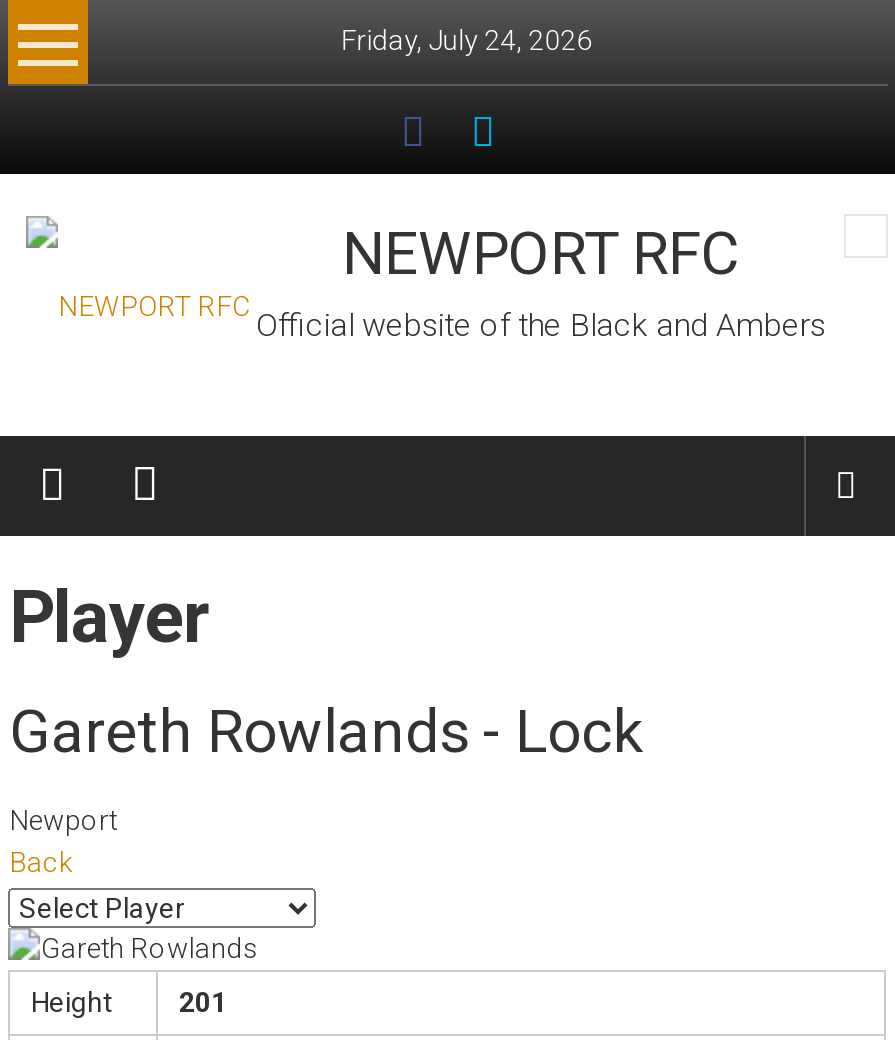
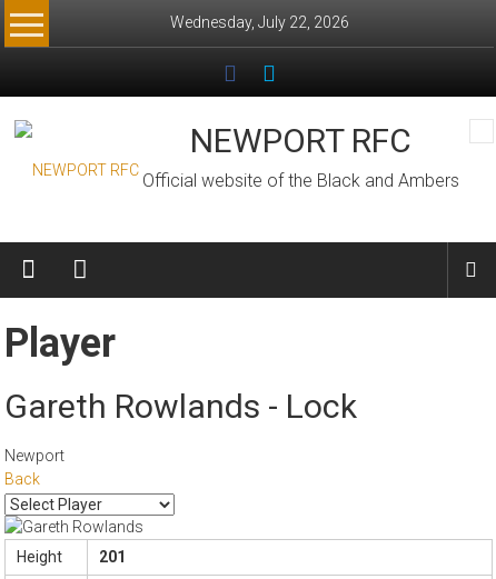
[341,24,593,56] Friday, July 24, 2026 -> [170,13,349,31] Wednesday, July 22, 2026

